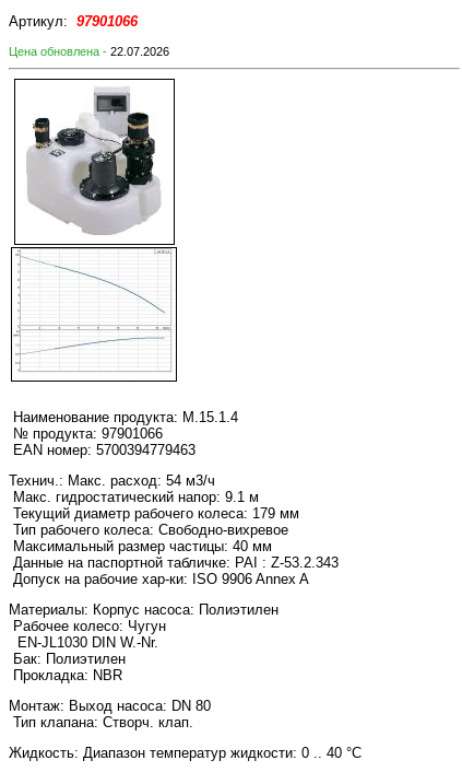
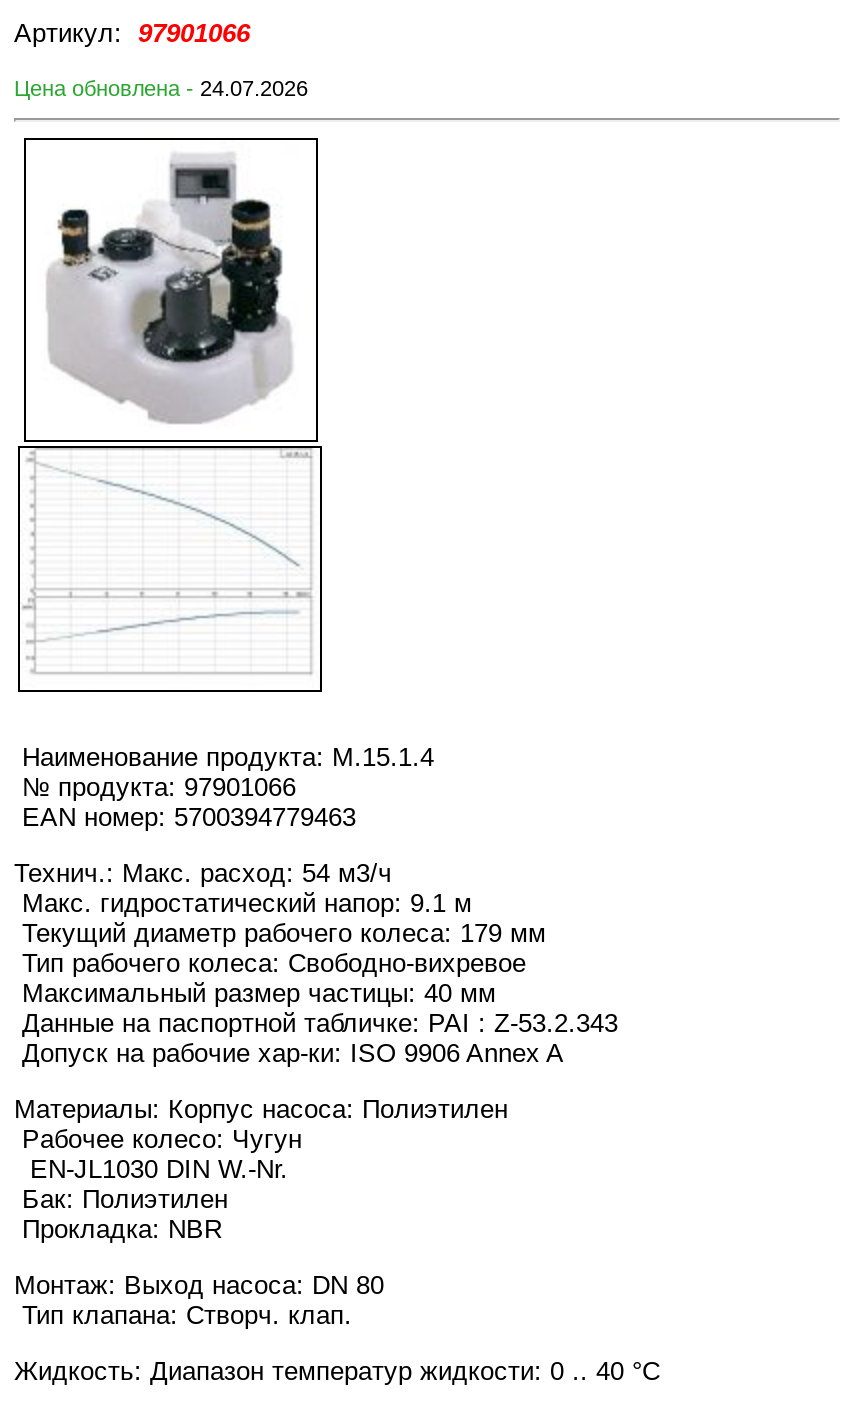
[9,45,169,58] Цена обновлена - 22.07.2026 -> [14,76,308,100] Цена обновлена - 24.07.2026

